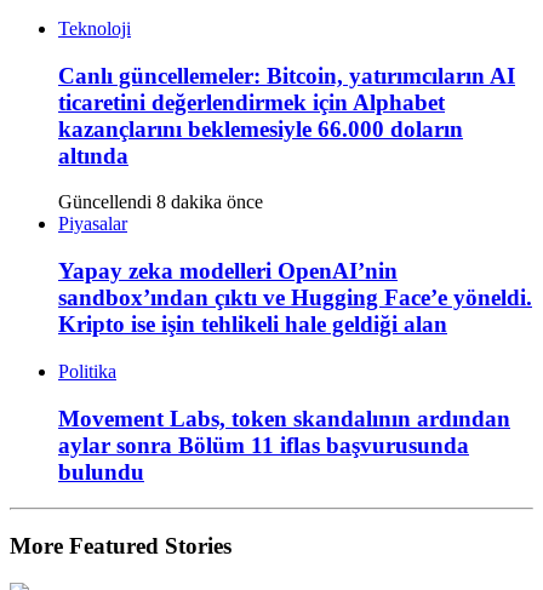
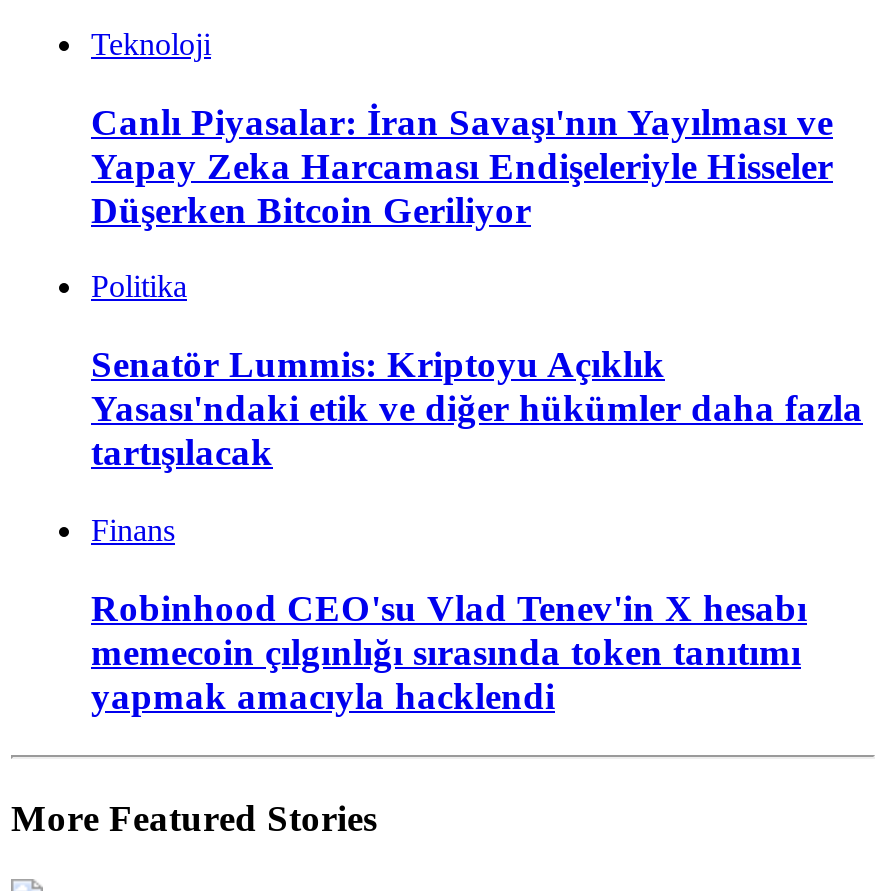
[58,63,532,337] Canlı güncellemeler: Bitcoin, yatırımcıların AI | ticaretini değerlendirmek için Alphabet | kazançlarını beklemesiyle 66.000 doların | altında | Güncellendi 8 dakika önce | Piyasalar | Yapay zeka modelleri OpenAI’nin | sandbox’ından çıktı ve Hugging Face’e yöneldi. | Kripto ise işin tehlikeli hale geldiği alan -> [91,100,833,230] Canlı Piyasalar: İran Savaşı'nın Yayılması ve | Yapay Zeka Harcaması Endişeleriyle Hisseler | Düşerken Bitcoin Geriliyor
moved [58,361,116,381] -> [91,270,187,304]: Politika
[58,405,510,484] Movement Labs, token skandalının ardından | aylar sonra Bölüm 11 iflas başvurusunda | bulundu -> [91,343,863,716] Senatör Lummis: Kriptoyu Açıklık | Yasası'ndaki etik ve diğer hükümler daha fazla | tartışılacak | Finans | Robinhood CEO'su Vlad Tenev'in X hesabı | memecoin çılgınlığı sırasında token tanıtımı | yapmak amacıyla hacklendi

